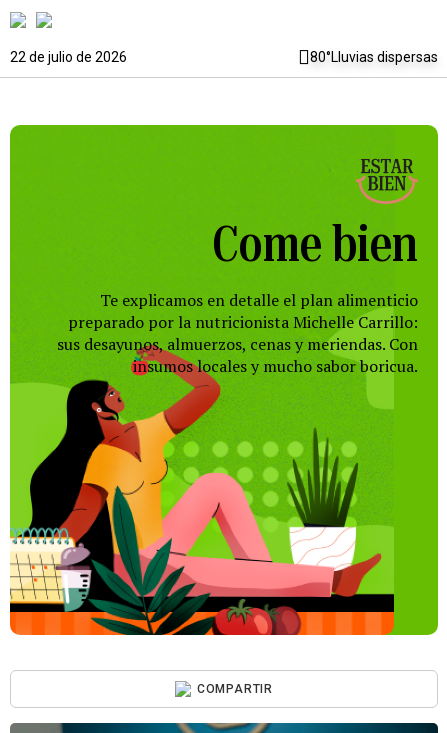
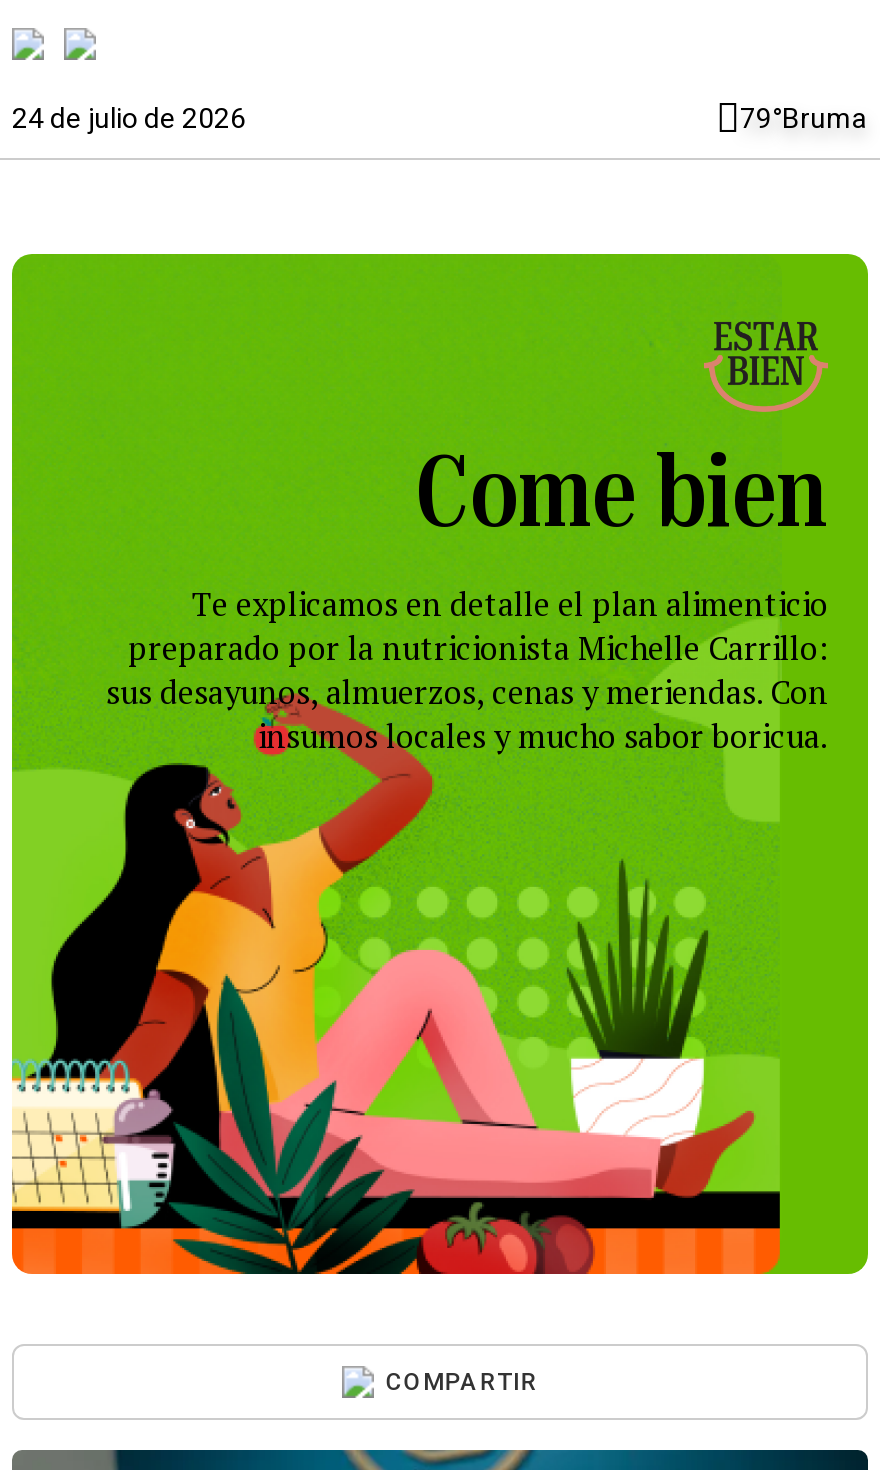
[10,49,438,65] 22 de julio de 2026 | 80°Lluvias dispersas -> [12,102,868,134] 24 de julio de 2026 | 79°Bruma

